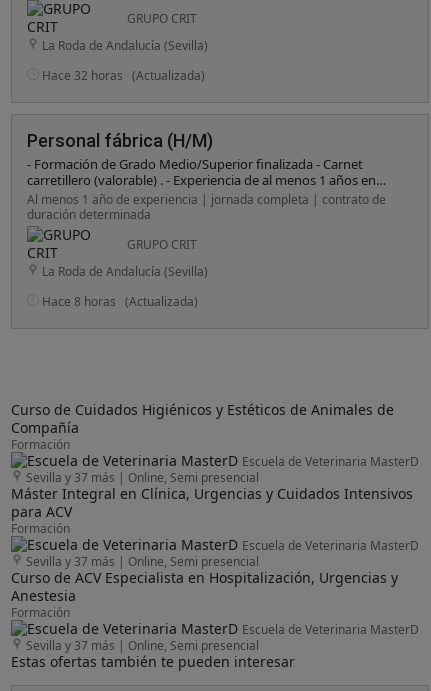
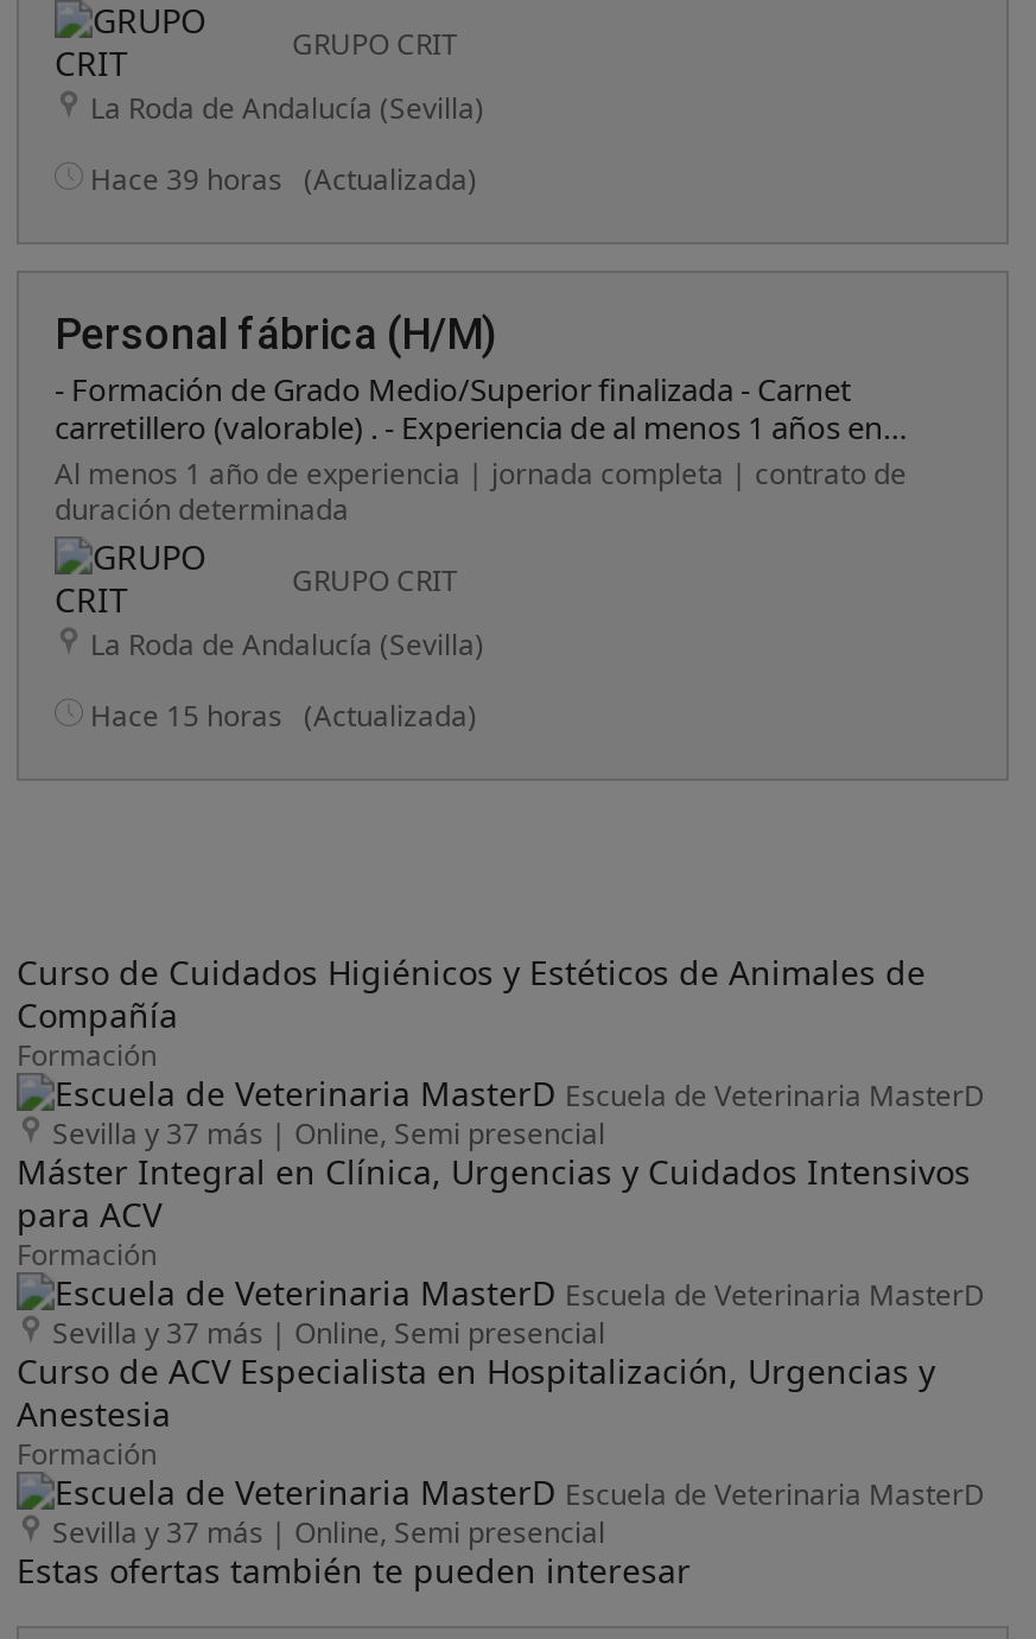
[42,67,205,84] Hace 32 horas (Actualizada) -> [90,159,477,199] Hace 39 horas (Actualizada)
[42,293,198,310] Hace 8 horas (Actualizada) -> [90,695,477,736] Hace 15 horas (Actualizada)

